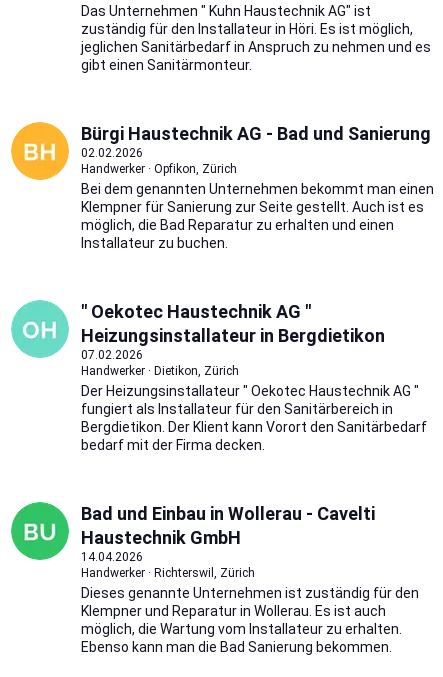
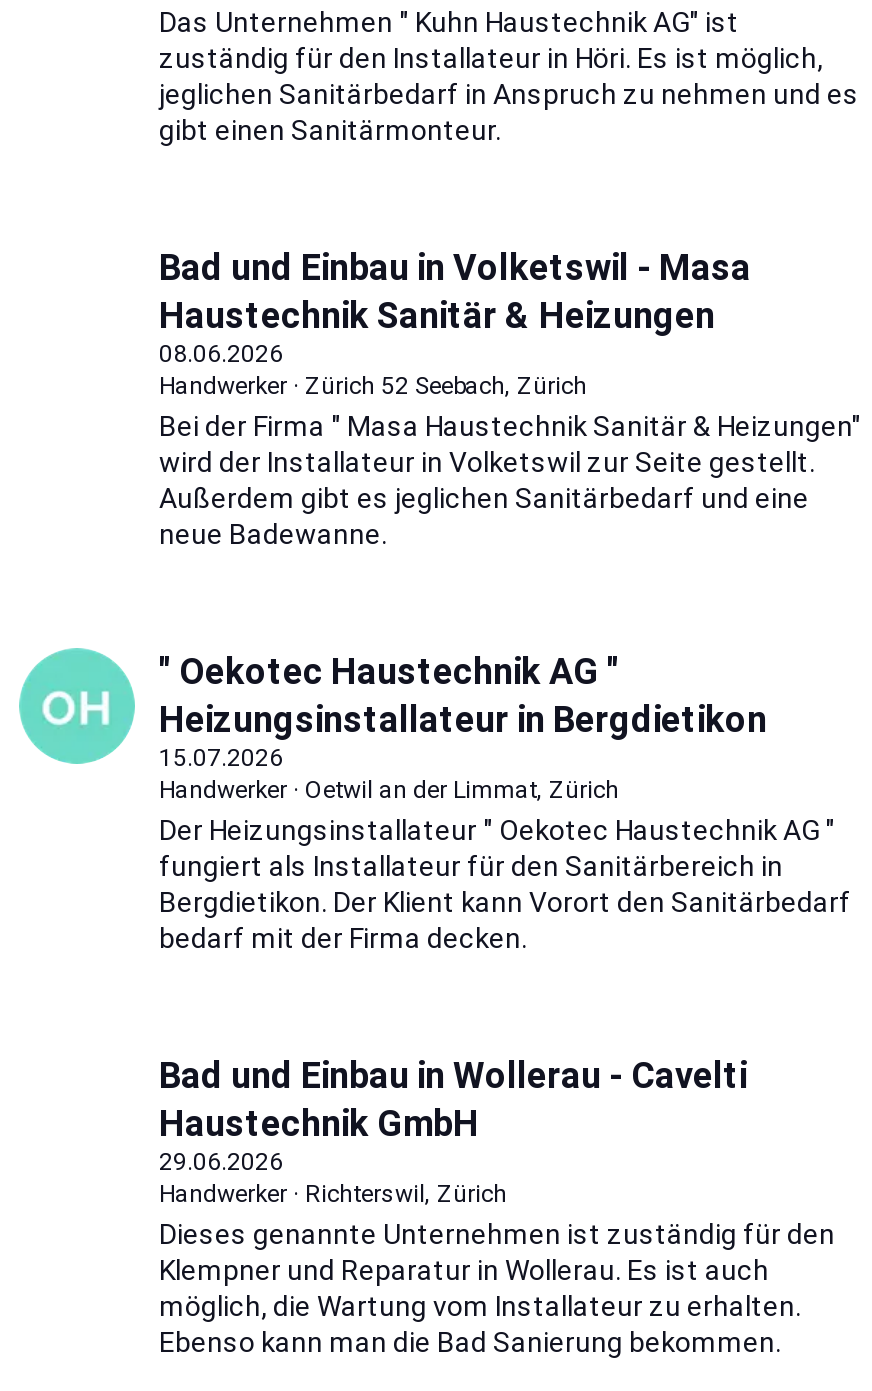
[10,121,67,181] [image] -> none
[81,123,434,251] Bürgi Haustechnik AG - Bad und Sanierung | 02.02.2026 | Handwerker · Opfikon, Zürich | Bei dem genannten Unternehmen bekommt man einen | Klempner für Sanierung zur Seite gestellt. Auch ist es | möglich, die Bad Reparatur zu erhalten und einen | Installateur zu buchen. -> [159,246,861,550] Bad und Einbau in Volketswil - Masa | Haustechnik Sanitär & Heizungen | 08.06.2026 | Handwerker · Zürich 52 Seebach, Zürich | Bei der Firma " Masa Haustechnik Sanitär & Heizungen" | wird der Installateur in Volketswil zur Seite gestellt. | Außerdem gibt es jeglichen Sanitärbedarf und eine | neue Badewanne.
[81,348,239,378] 07.02.2026 | Handwerker · Dietikon, Zürich -> [159,744,619,804] 15.07.2026 | Handwerker · Oetwil an der Limmat, Zürich
[10,501,70,561] [image] -> none
[81,550,143,564] 14.04.2026 -> [159,1148,283,1176] 29.06.2026

